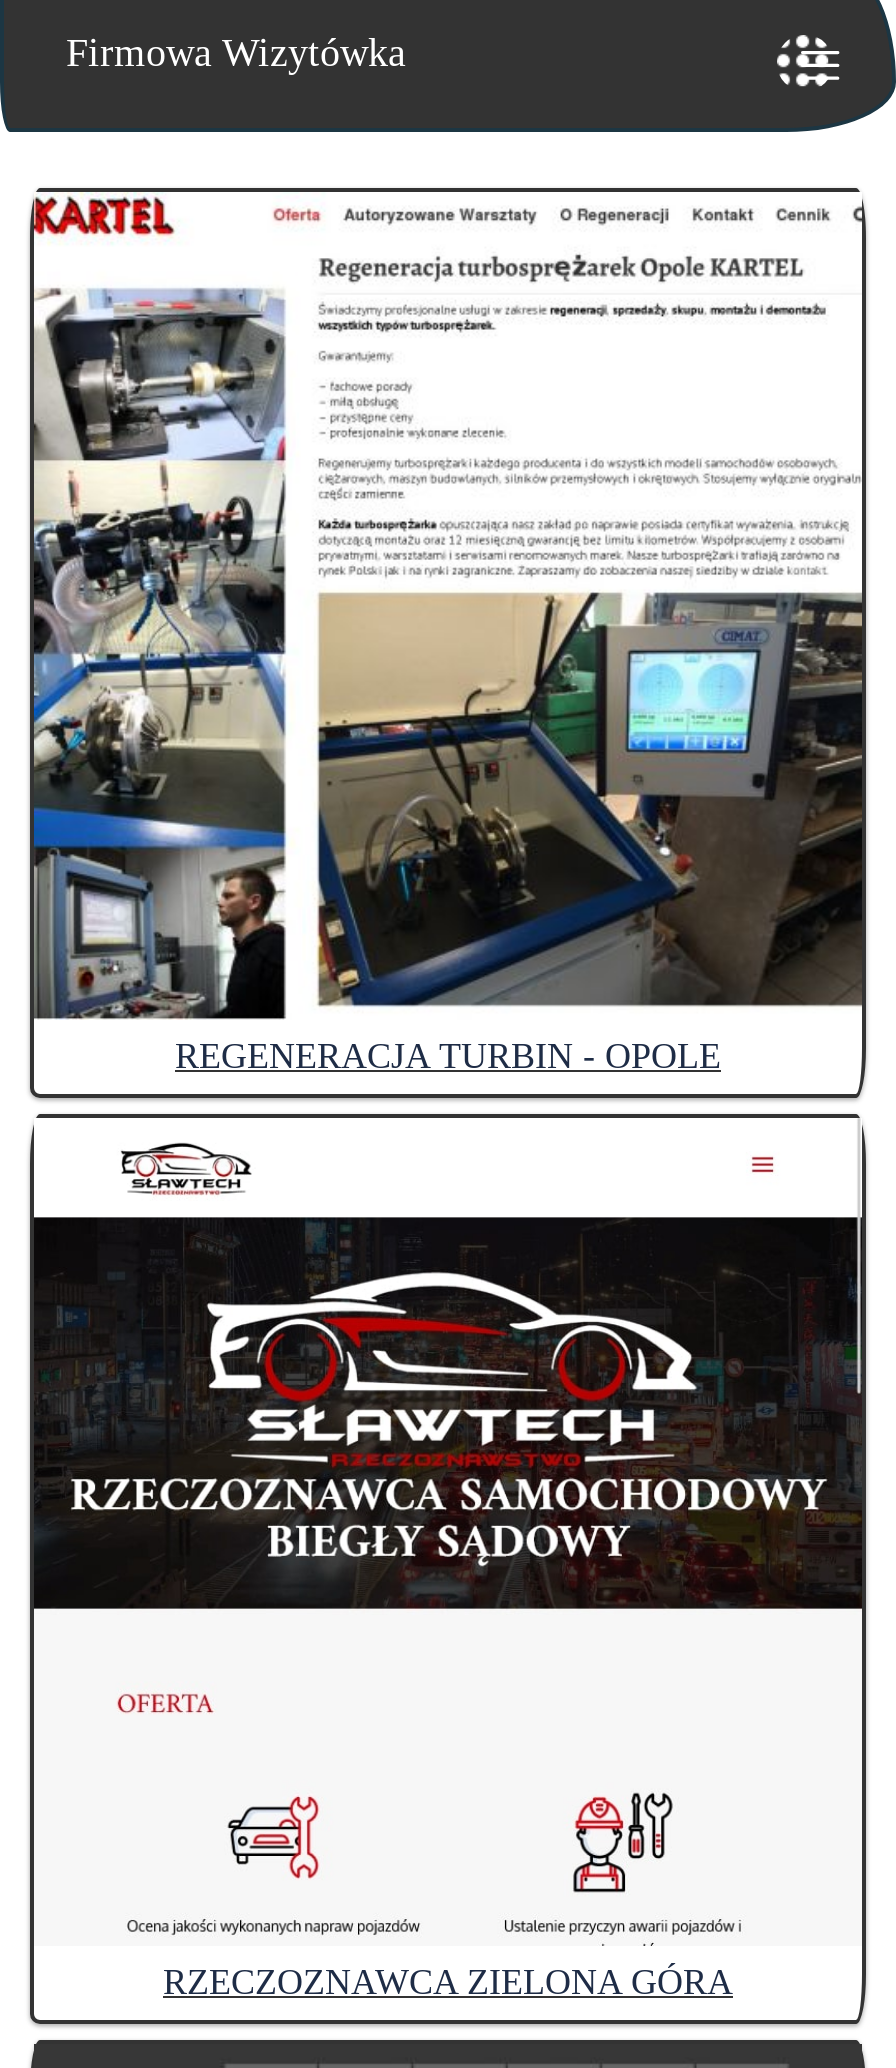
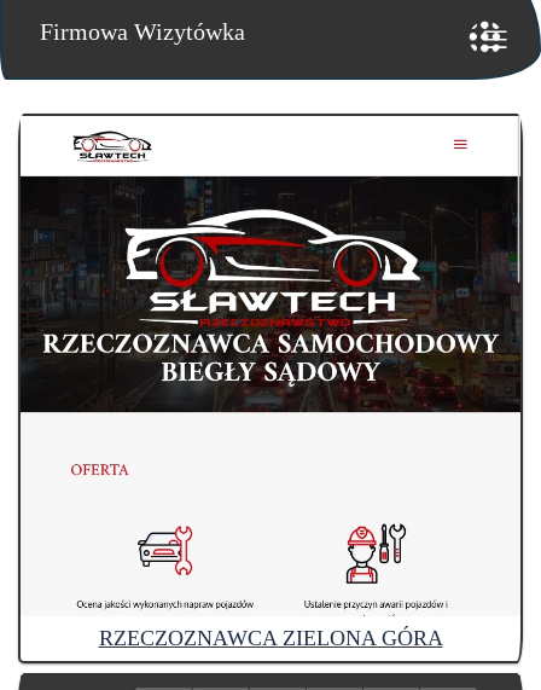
[32,196,864,1076] [image] | REGENERACJA TURBIN - OPOLE -> none

